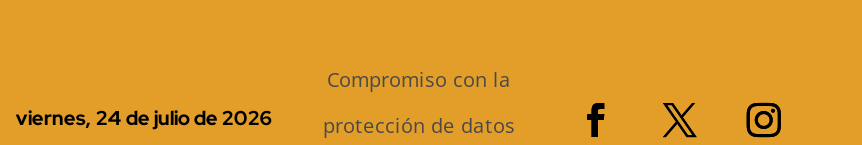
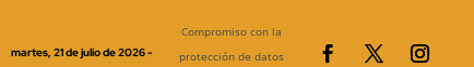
[16,104,272,130] viernes, 24 de julio de 2026 -> [11,45,153,59] martes, 21 de julio de 2026 -

